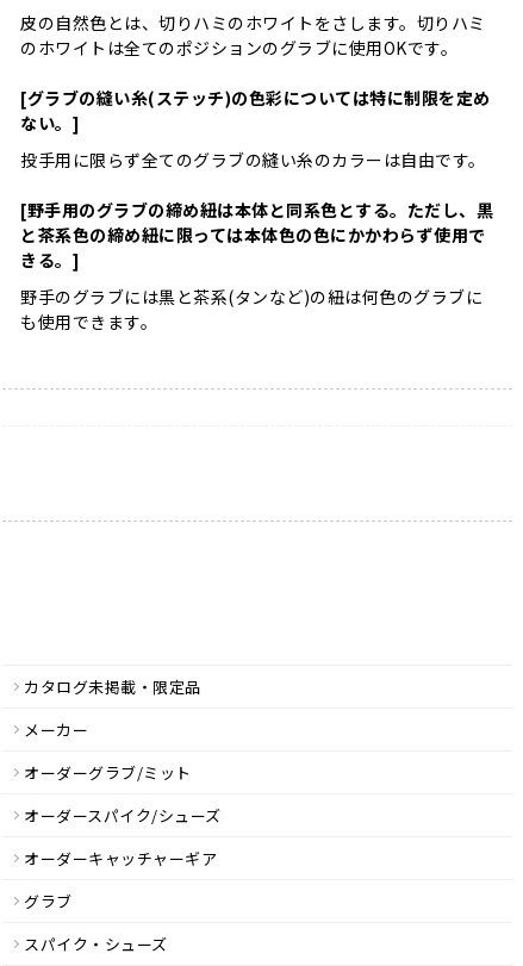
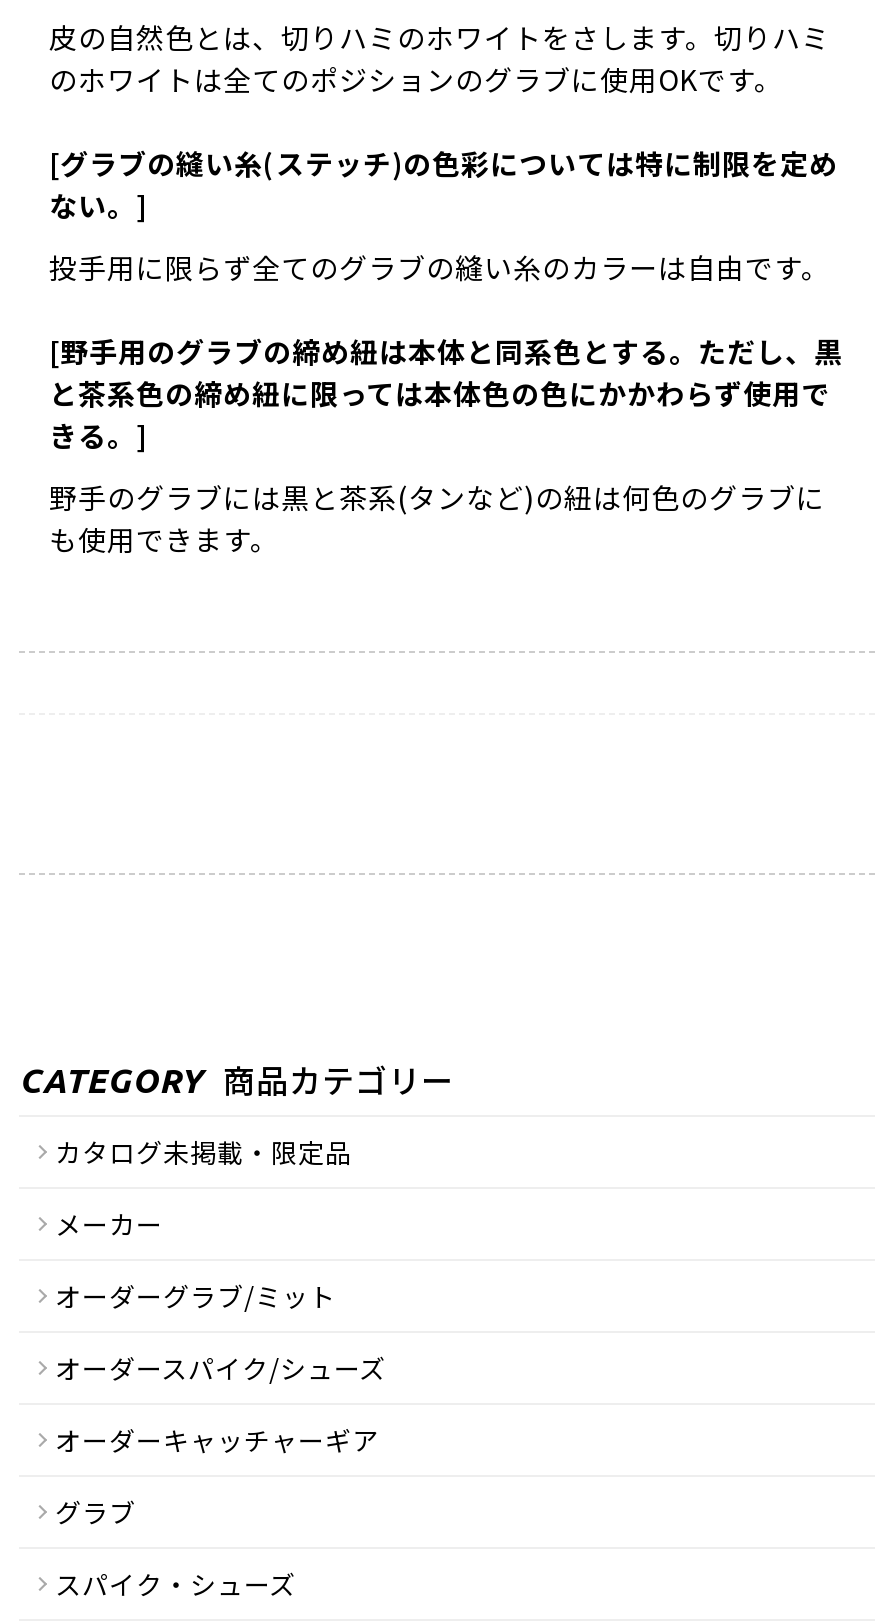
none -> [19,1054,454,1102] CATEGORY 商品カテゴリー

